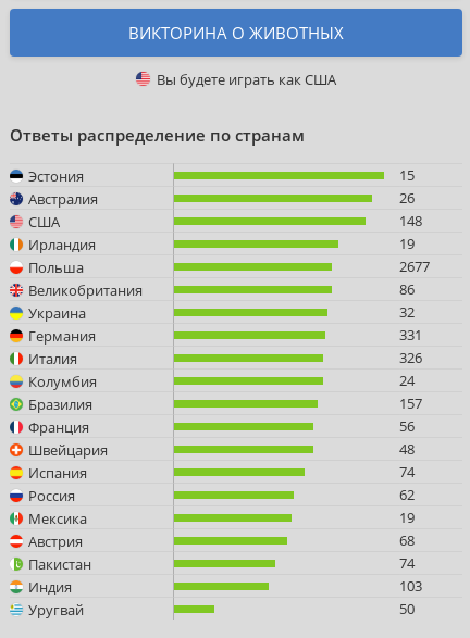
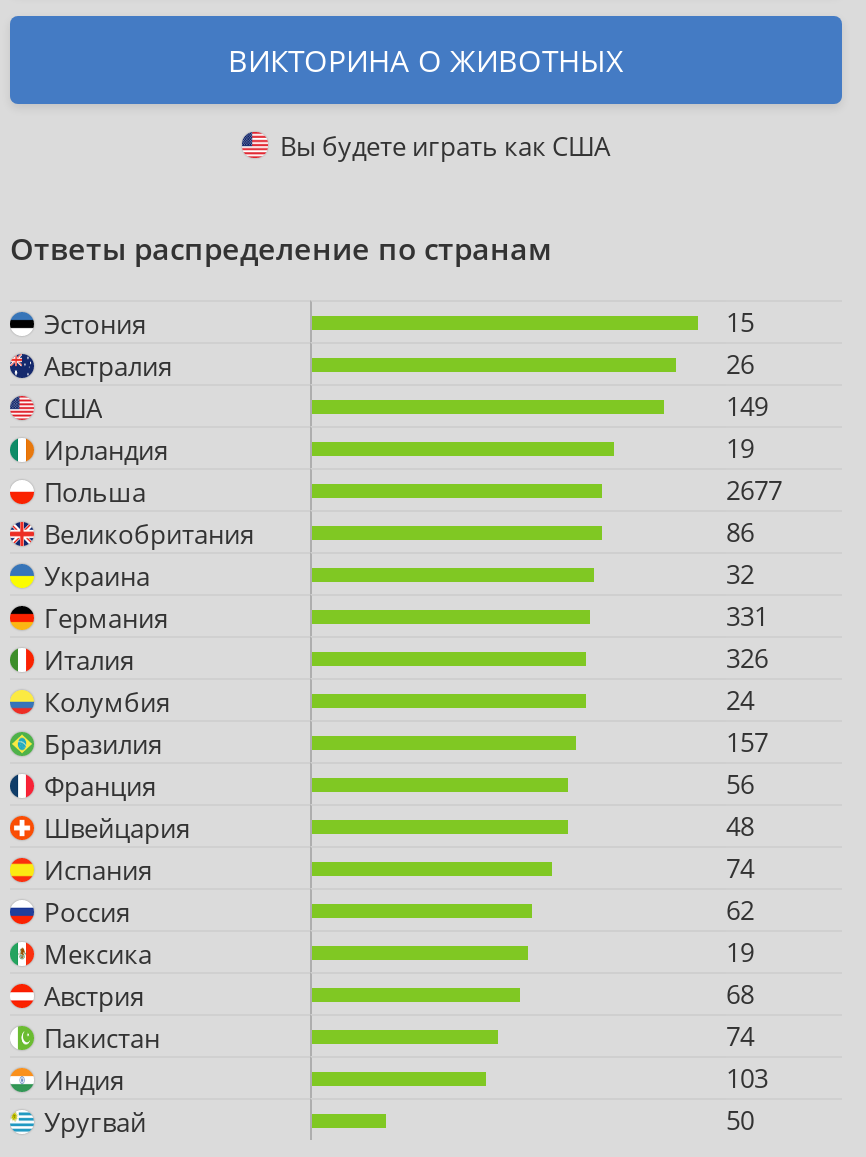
[399,211,422,230] 148 -> [726,388,768,424] 149

